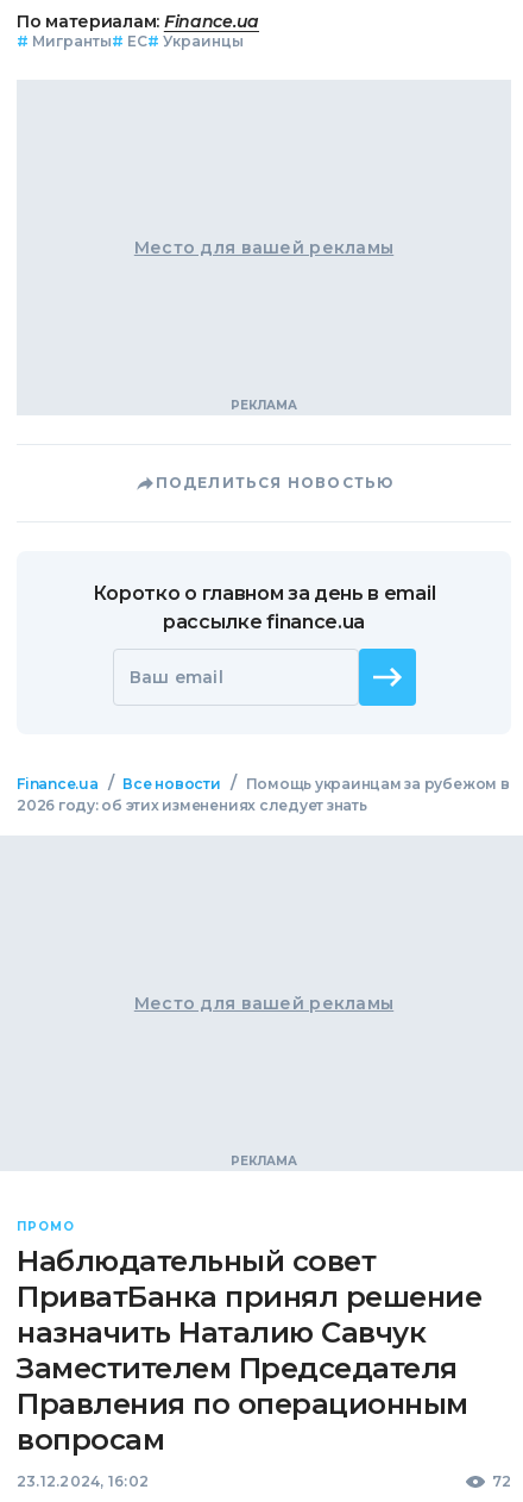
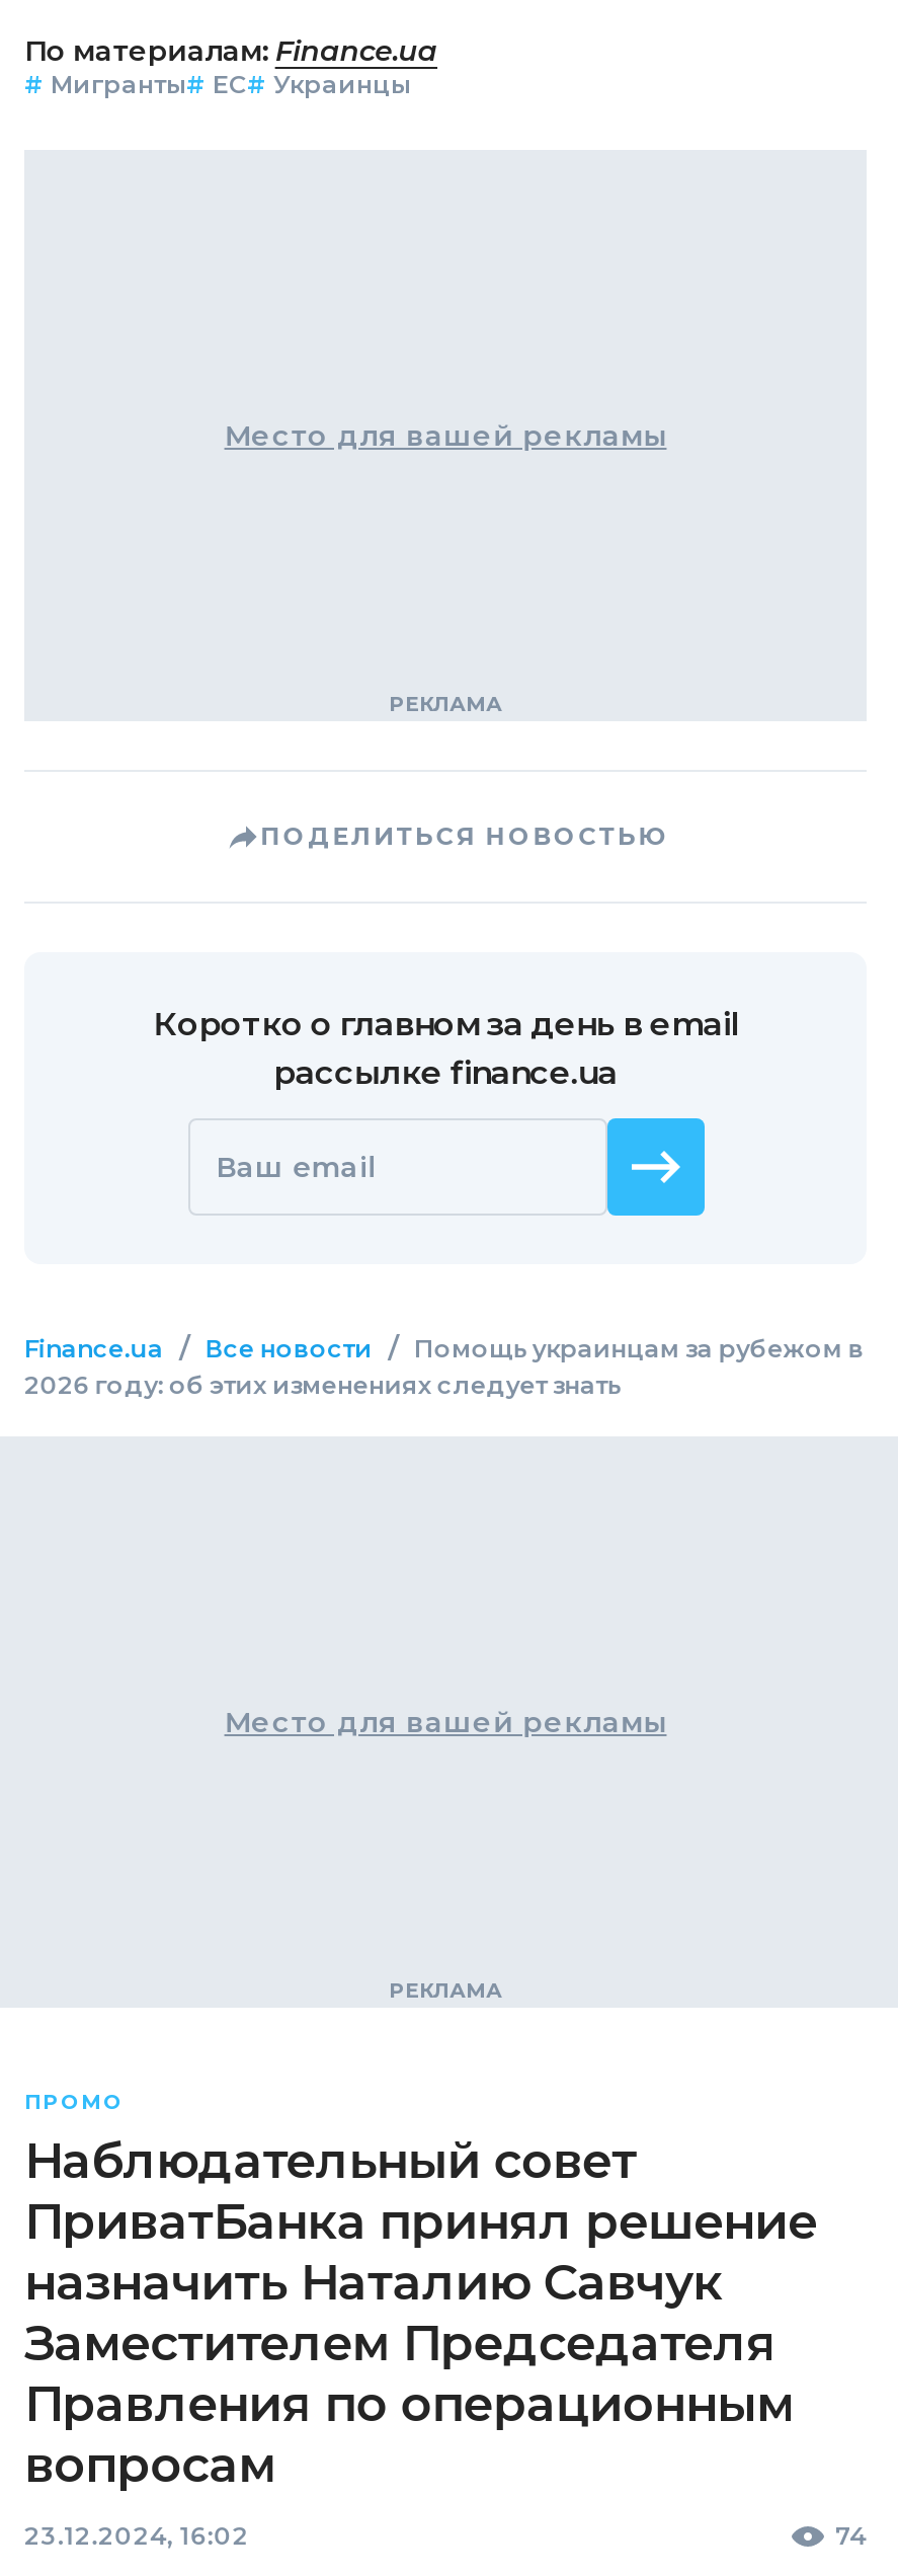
[492,1472,511,1490] 72 -> [835,2520,867,2551] 74

